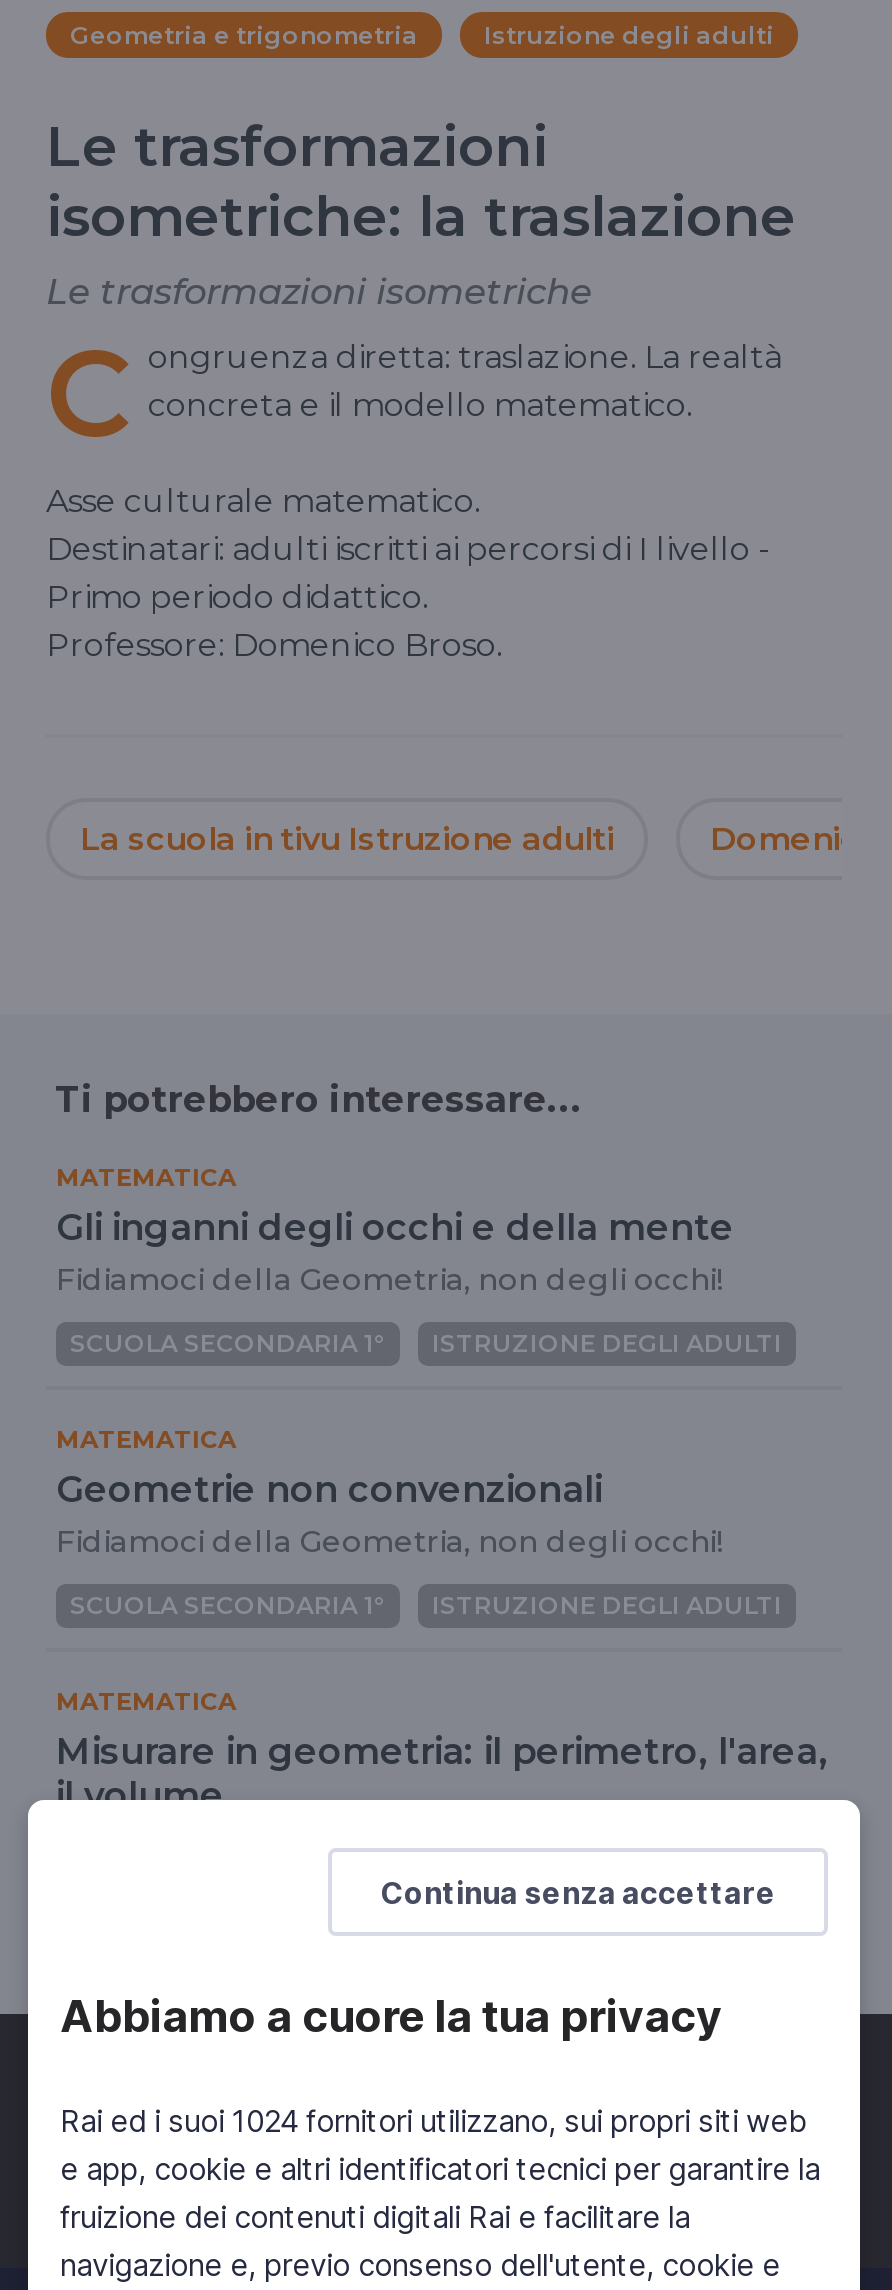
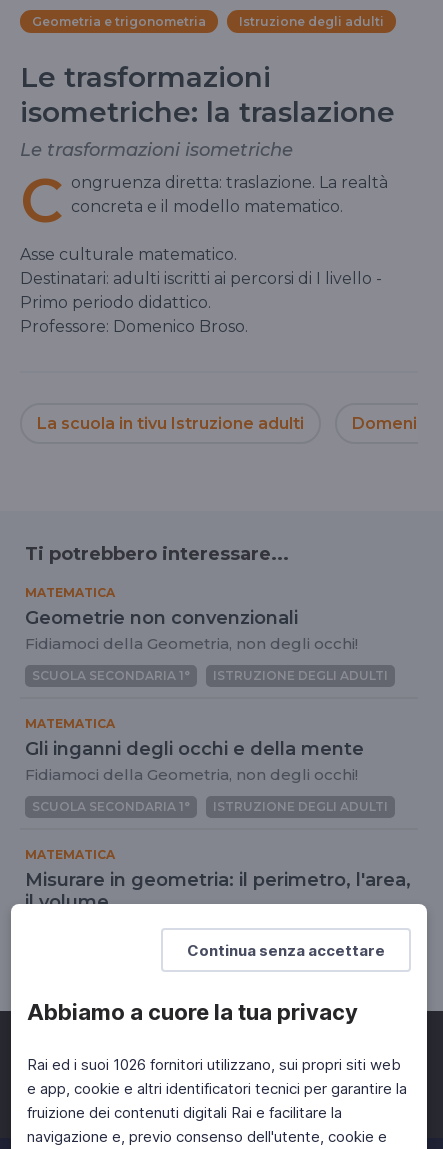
moved [56,1206,734,1250] -> [25,738,364,760]: Gli inganni degli occhi e della mente
moved [56,1468,602,1512] -> [25,607,298,629]: Geometrie non convenzionali
[60,2102,808,2140] Rai ed i suoi 1024 fornitori utilizzano, sui propri siti web -> [27,1055,401,1074] Rai ed i suoi 1026 fornitori utilizzano, sui propri siti web

